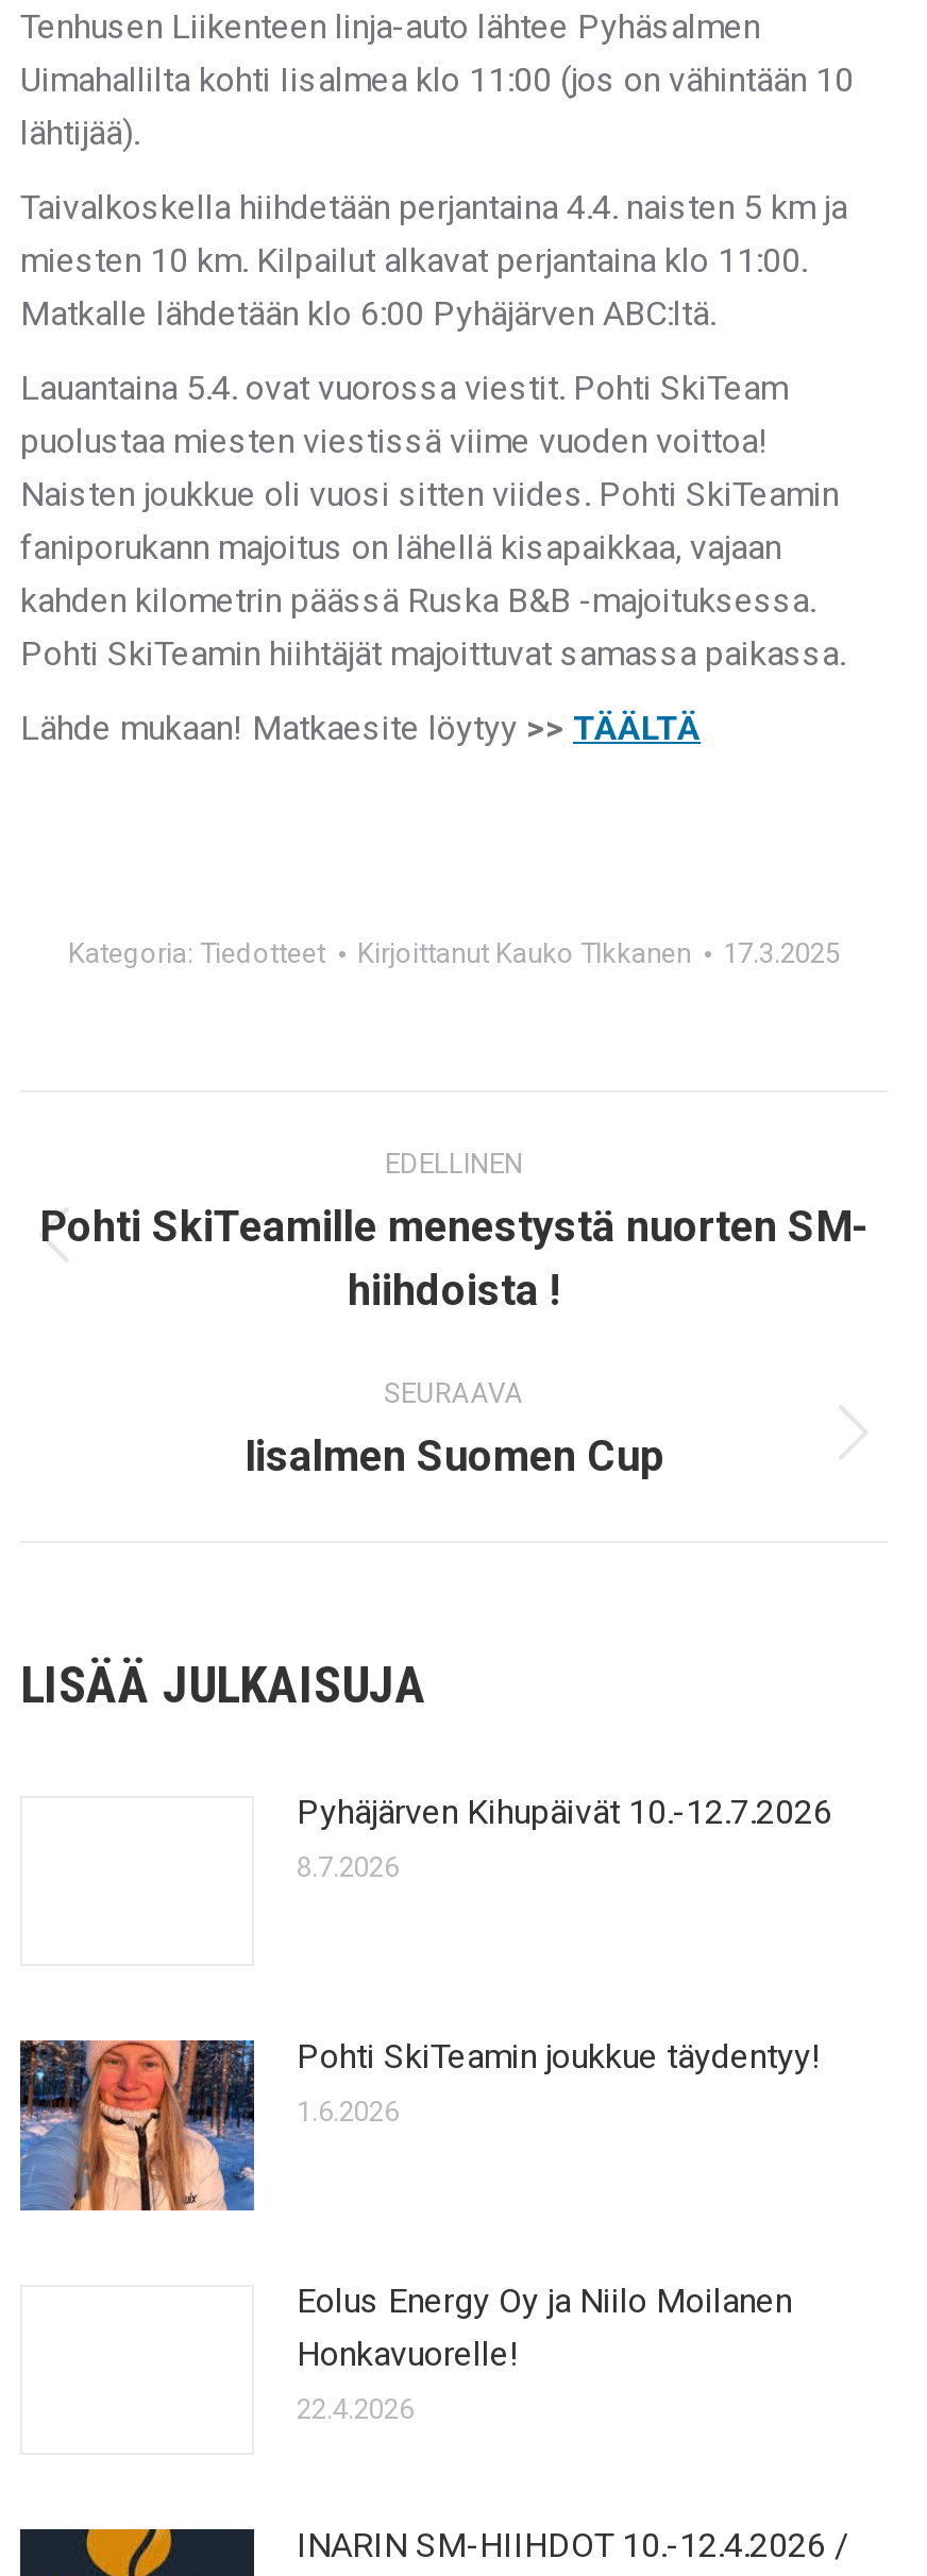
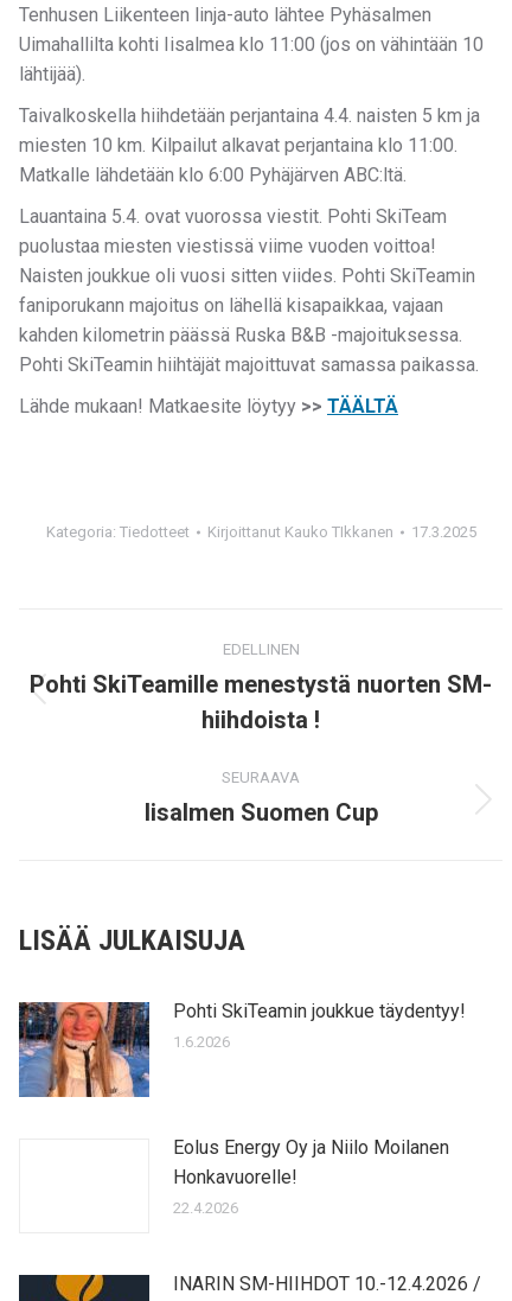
[297,1792,832,1883] Pyhäjärven Kihupäivät 10.-12.7.2026 | 8.7.2026 -> none

